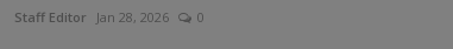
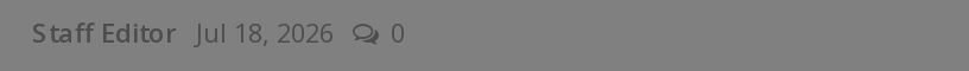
[14,8,169,26] Staff Editor Jan 28, 2026 -> [32,15,334,51] Staff Editor Jul 18, 2026

